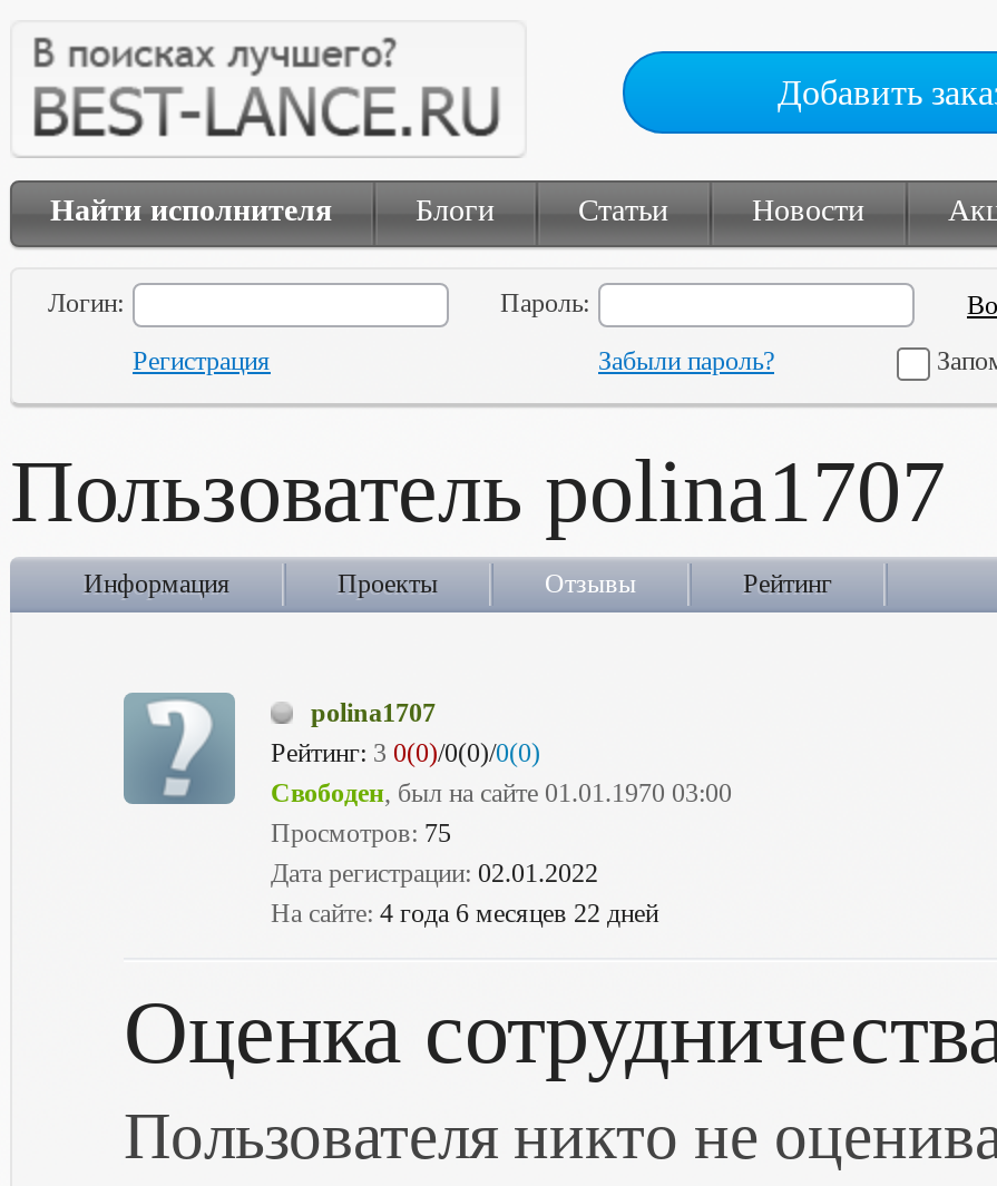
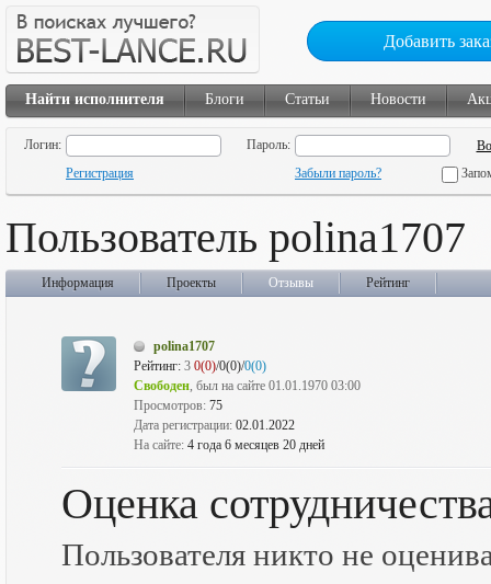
[271,898,658,929] На сайте: 4 года 6 месяцев 22 дней -> [134,437,324,453] На сайте: 4 года 6 месяцев 20 дней

